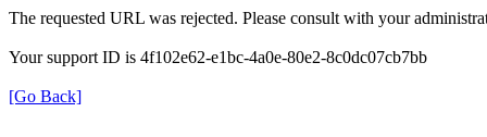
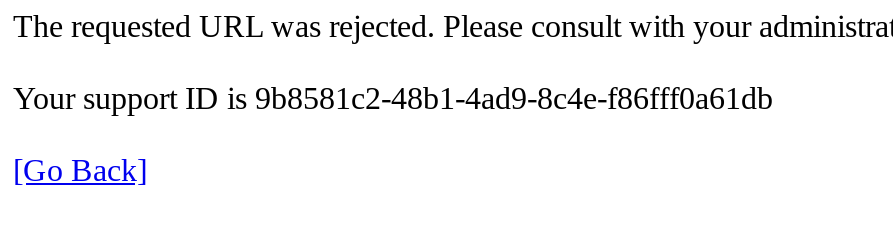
[9,48,427,66] Your support ID is 4f102e62-e1bc-4a0e-80e2-8c0dc07cb7bb -> [13,81,773,115] Your support ID is 9b8581c2-48b1-4ad9-8c4e-f86fff0a61db

